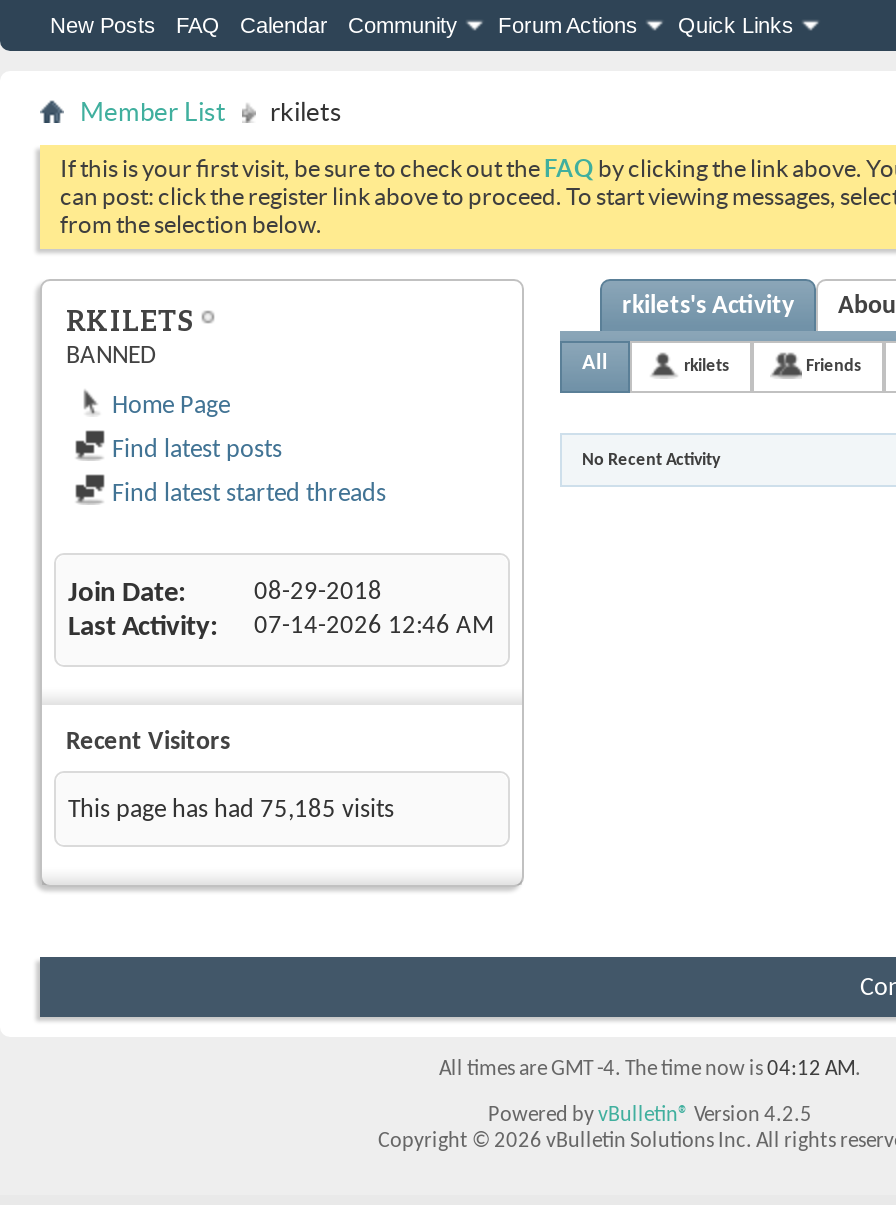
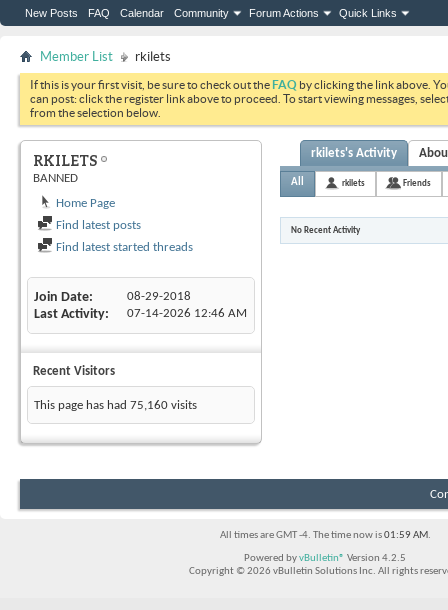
[68,798,394,824] This page has had 75,185 visits -> [34,399,197,412] This page has had 75,160 visits
[439,1060,861,1082] All times are GMT -4. The time now is 04:12 AM. -> [219,530,430,541] All times are GMT -4. The time now is 01:59 AM.

